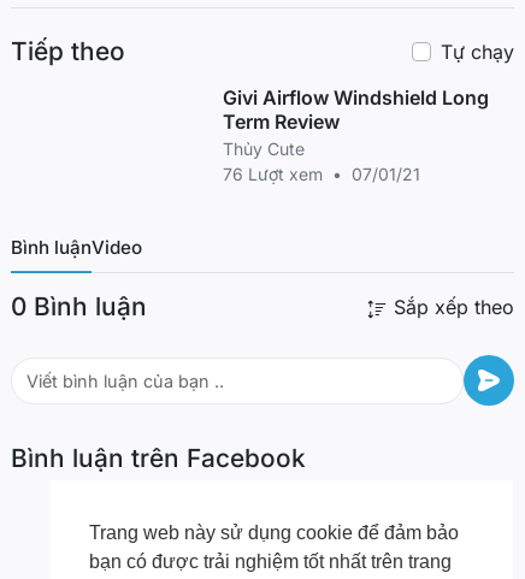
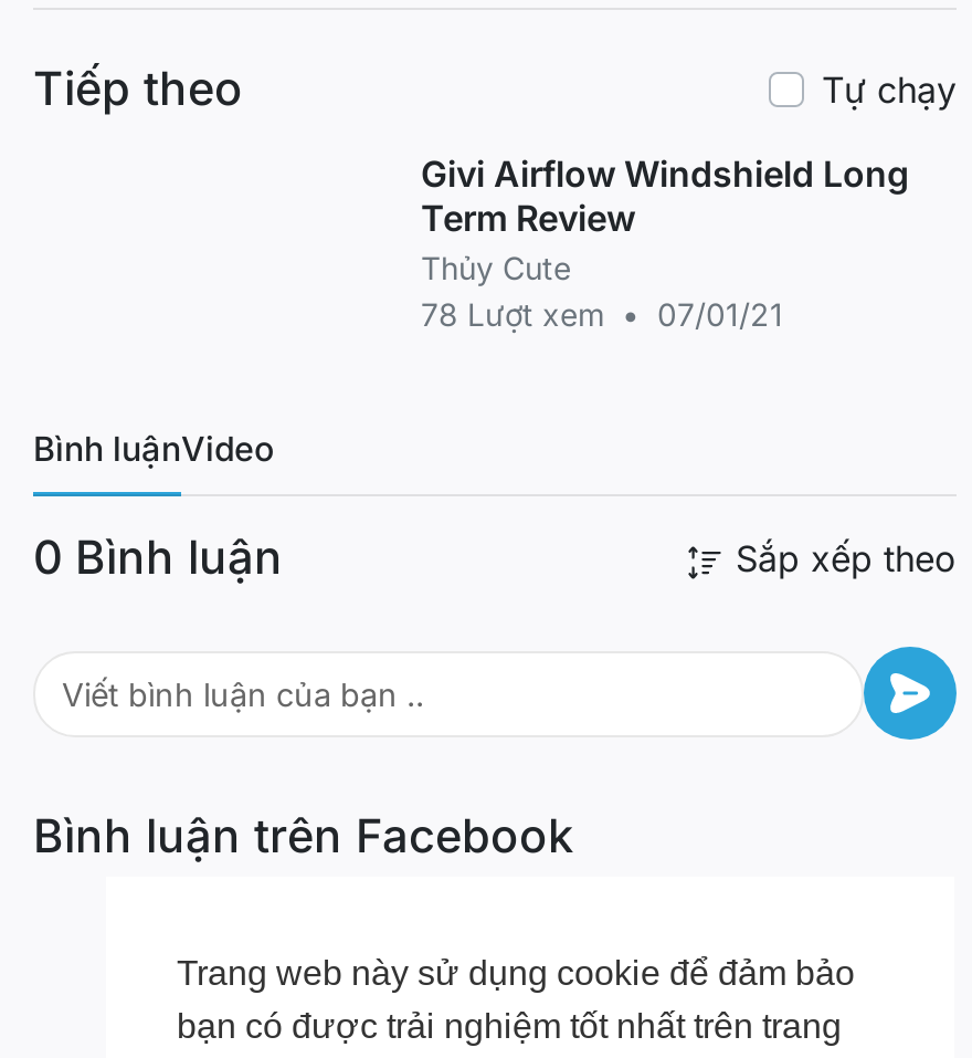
[222,164,420,184] 76 Lượt xem • 07/01/21 -> [421,295,783,333] 78 Lượt xem • 07/01/21

